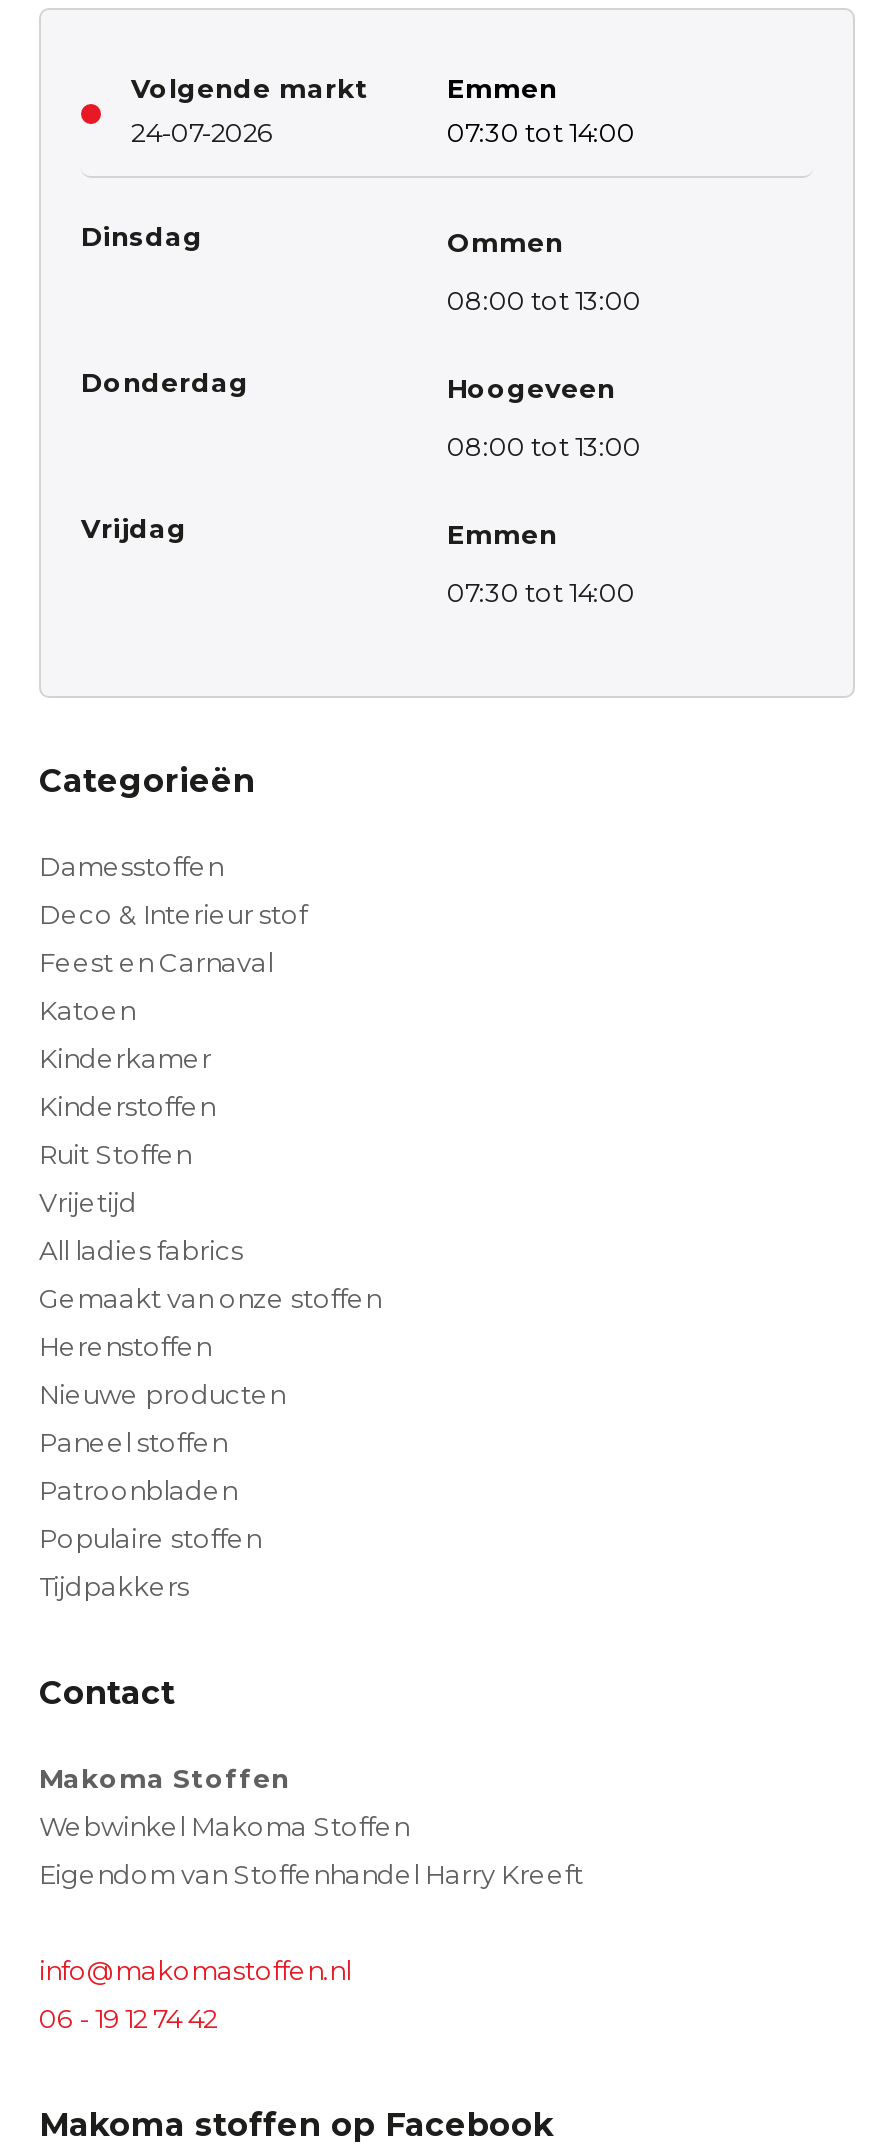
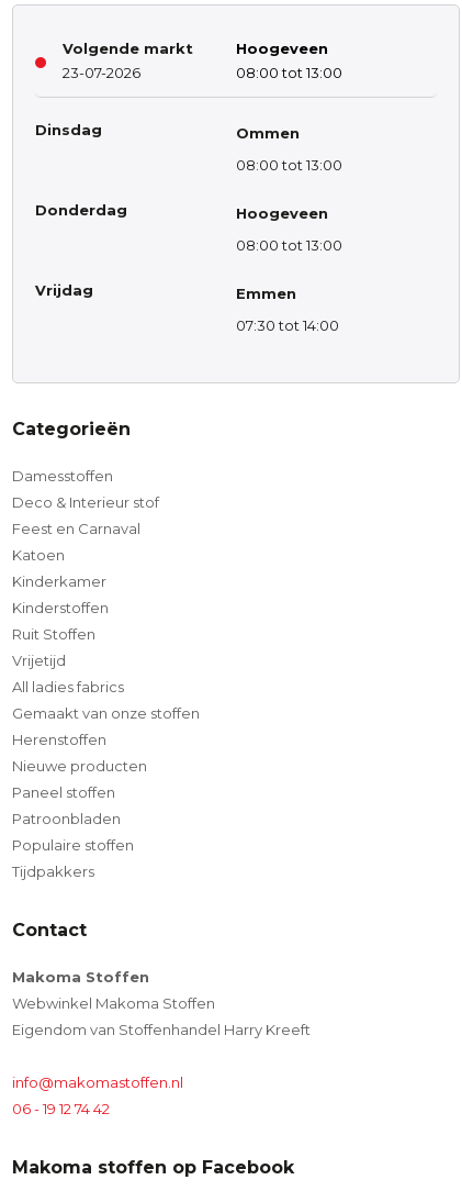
[447,72,635,148] Emmen | 07:30 tot 14:00 -> [236,40,342,81] Hoogeveen | 08:00 tot 13:00
[131,116,273,148] 24-07-2026 -> [63,64,140,81] 23-07-2026

